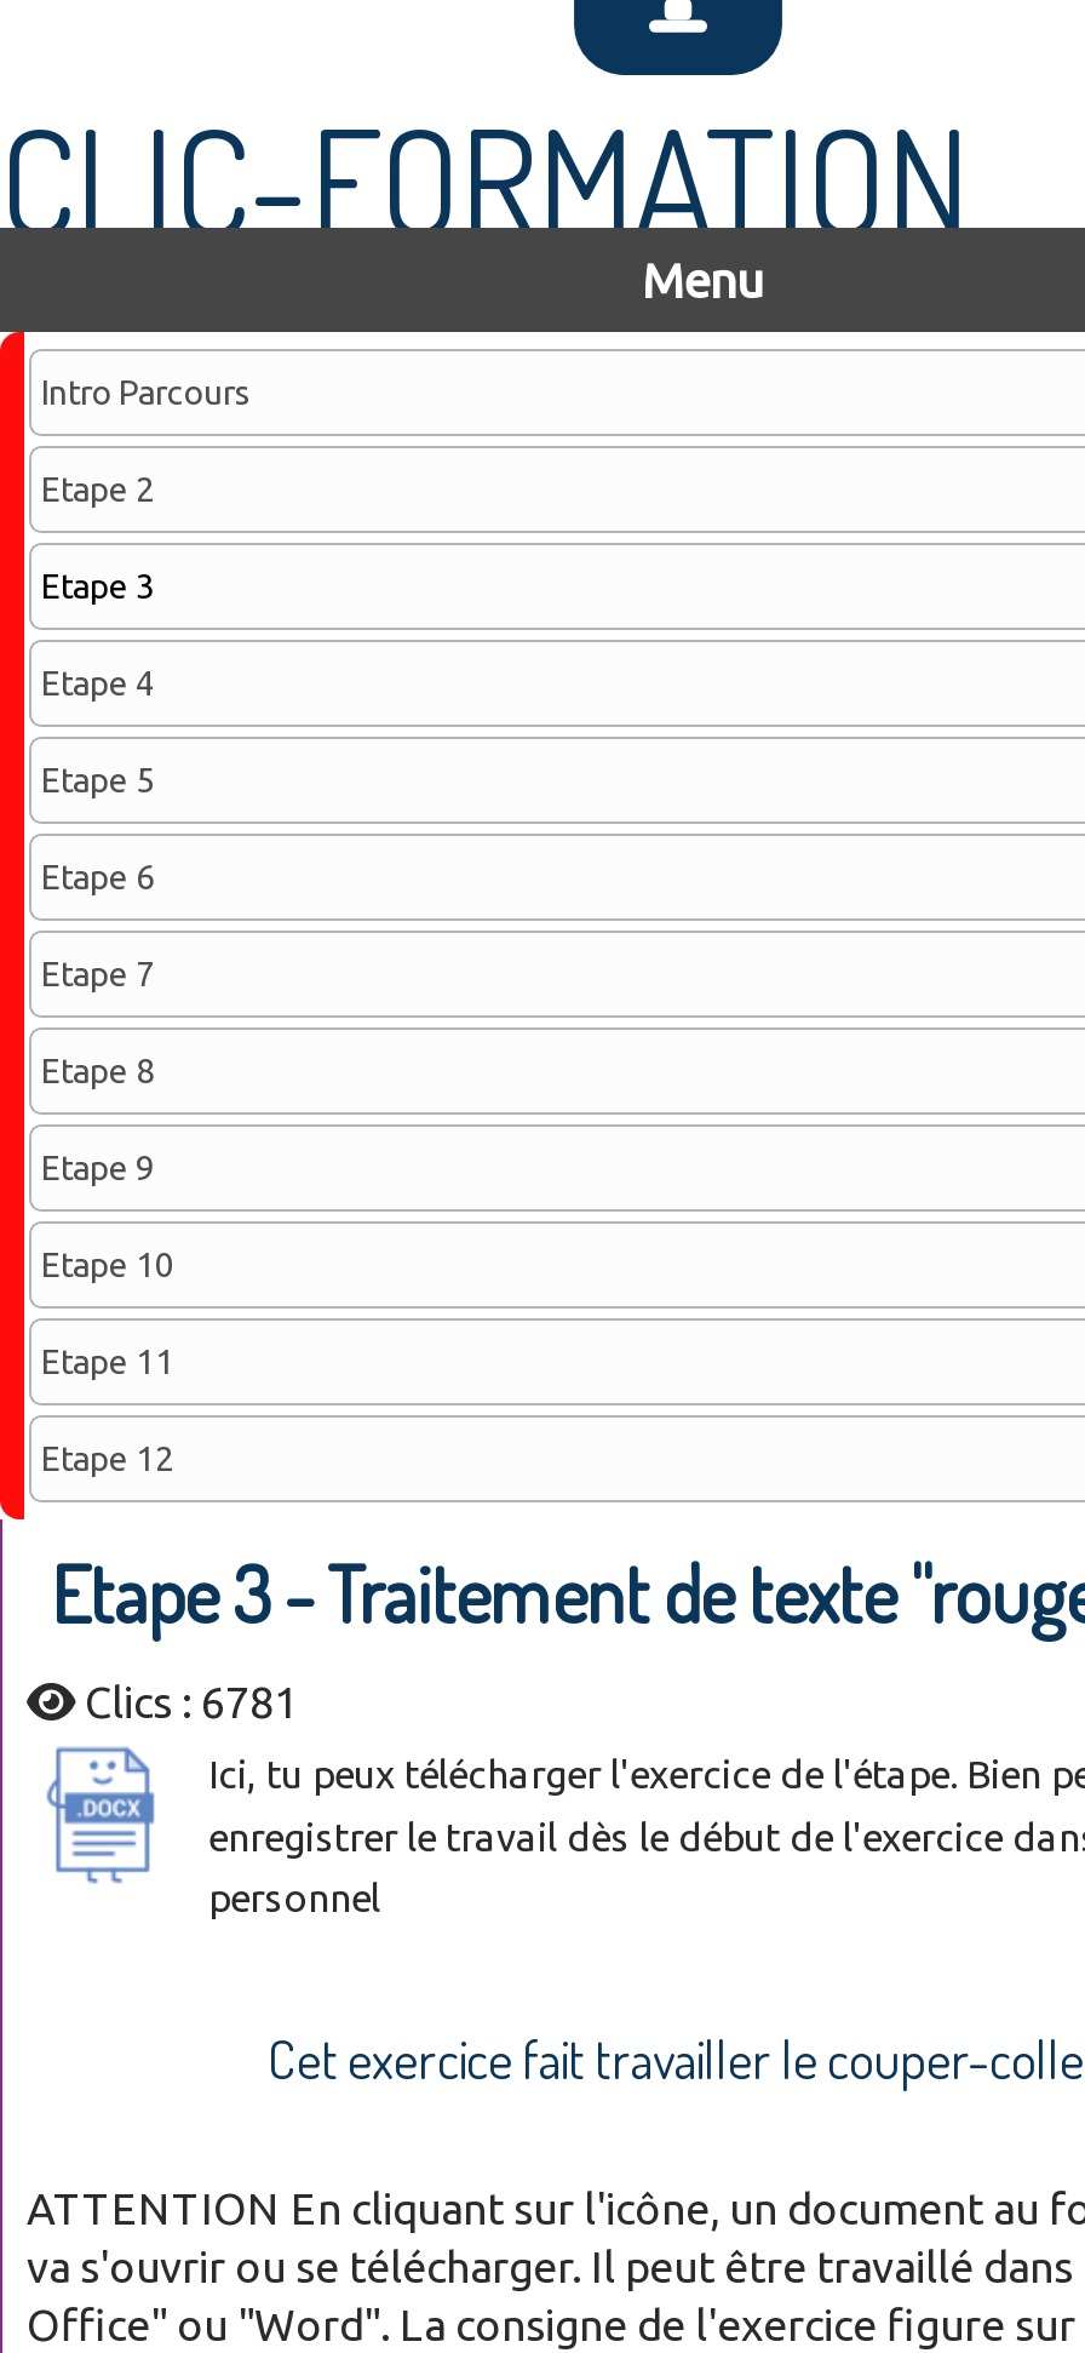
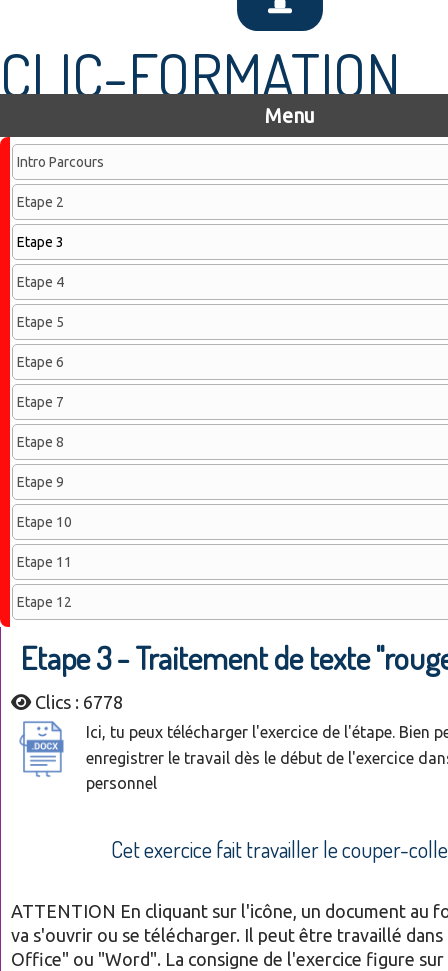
[85,1677,298,1726] Clics : 6781 -> [35,692,123,712] Clics : 6778

